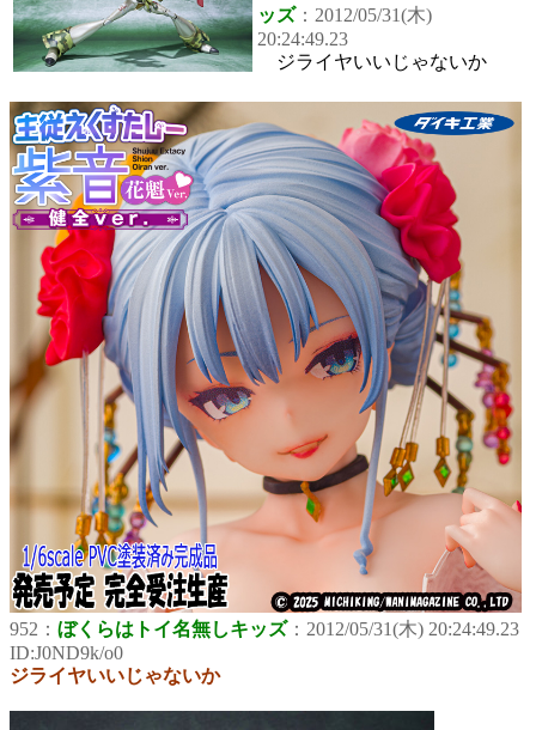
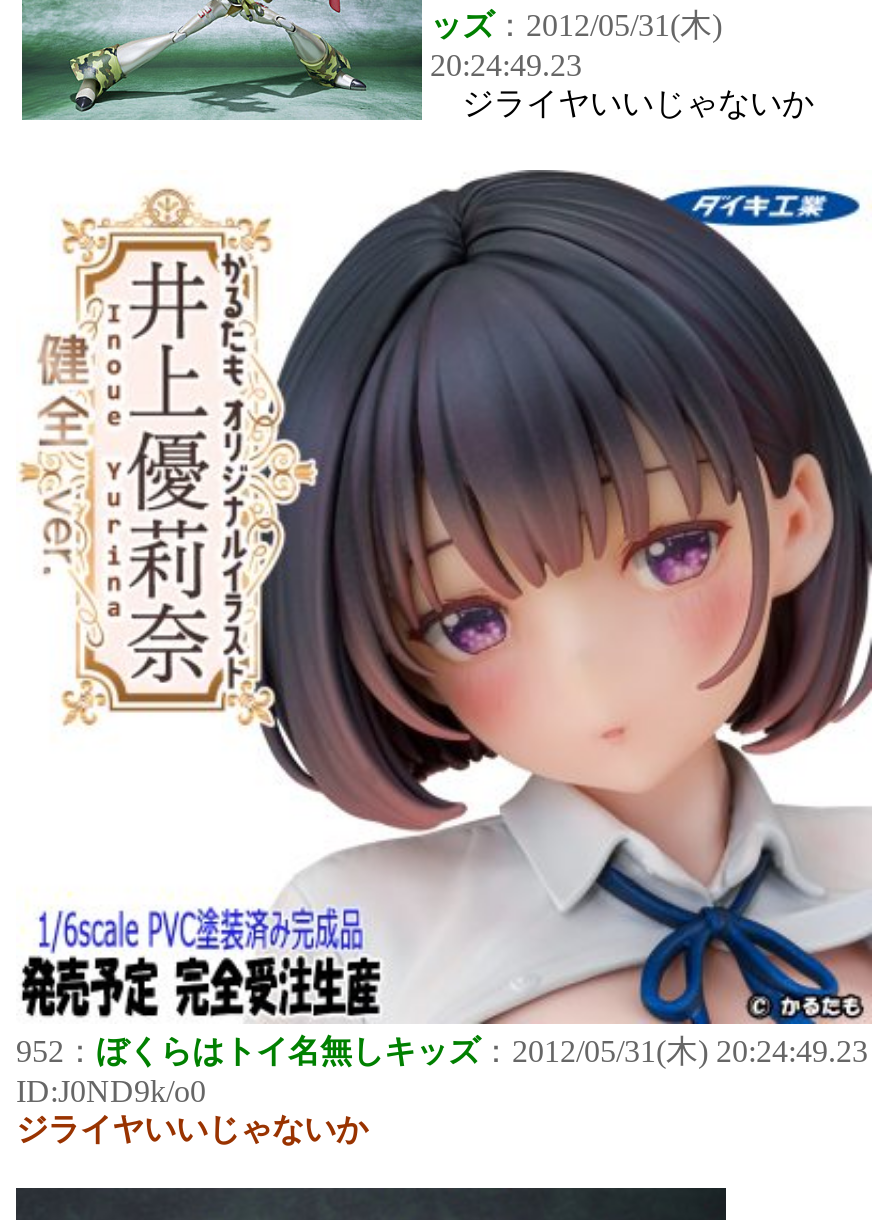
[8,101,523,614] [image] -> [16,170,874,1026] [image]

